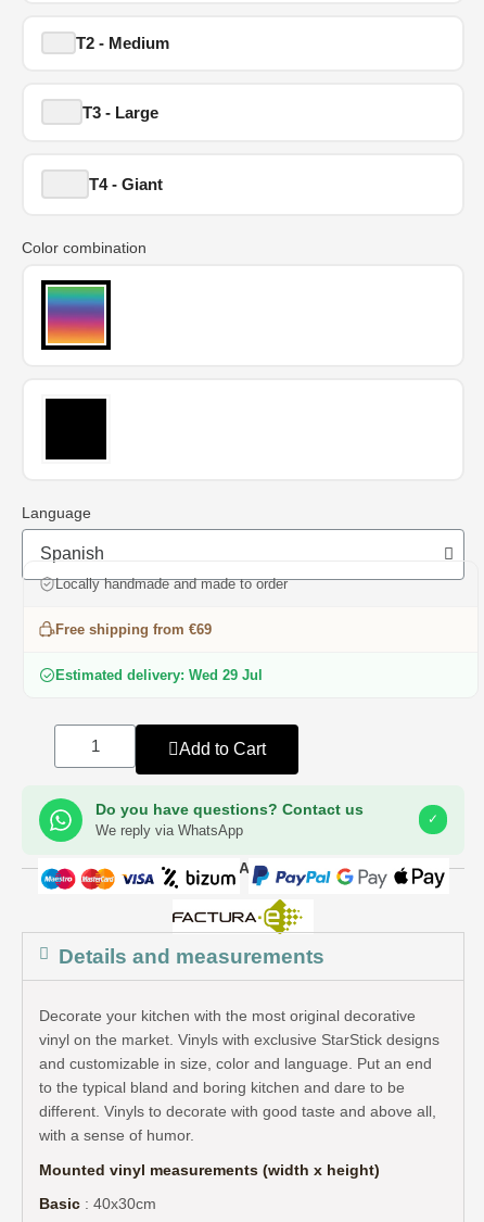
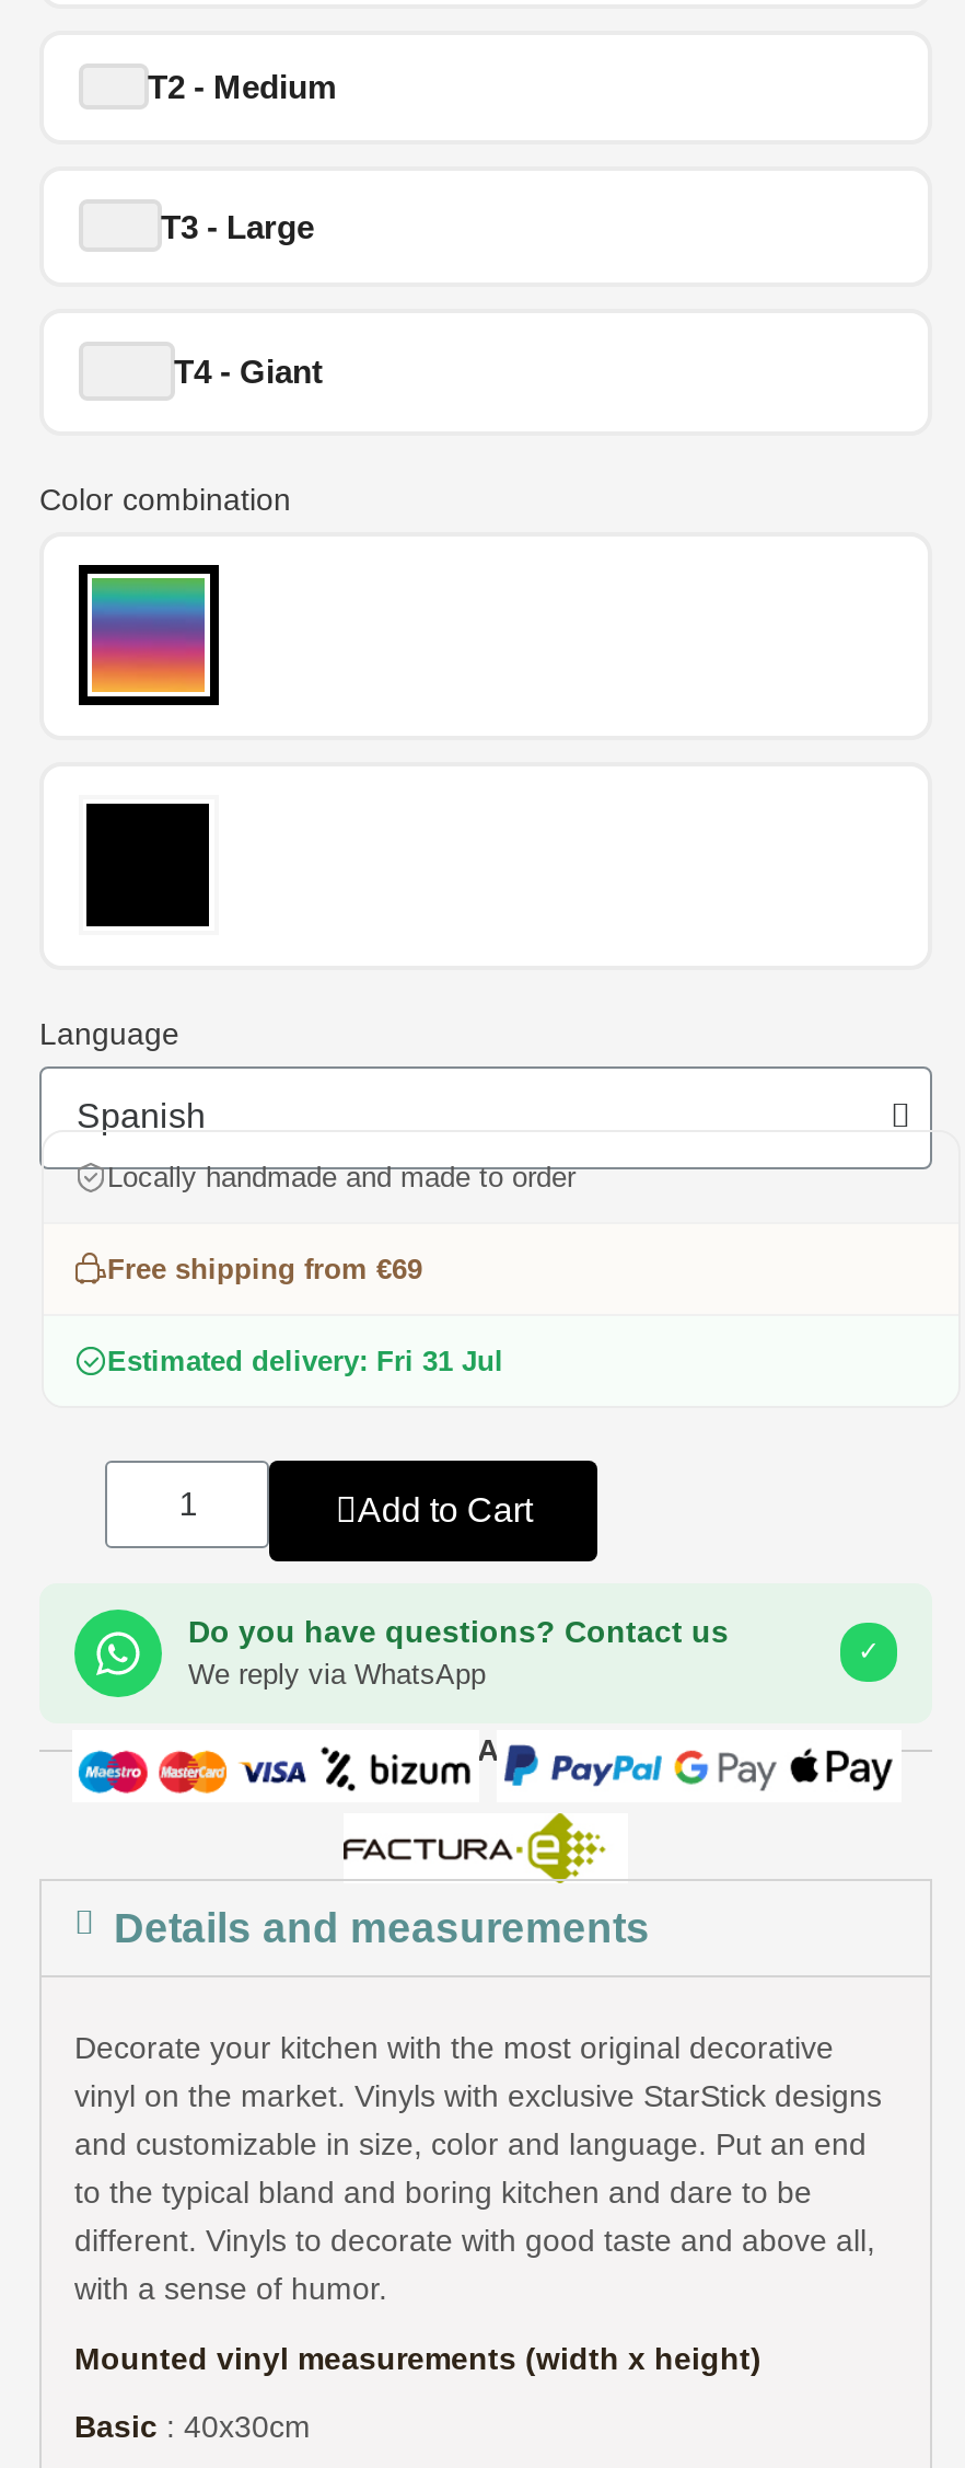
[55,666,263,683] Estimated delivery: Wed 29 Jul -> [107,1343,503,1376] Estimated delivery: Fri 31 Jul

